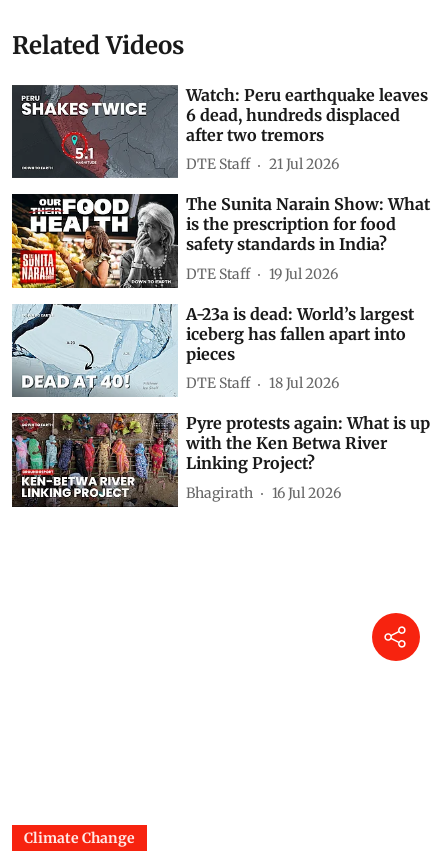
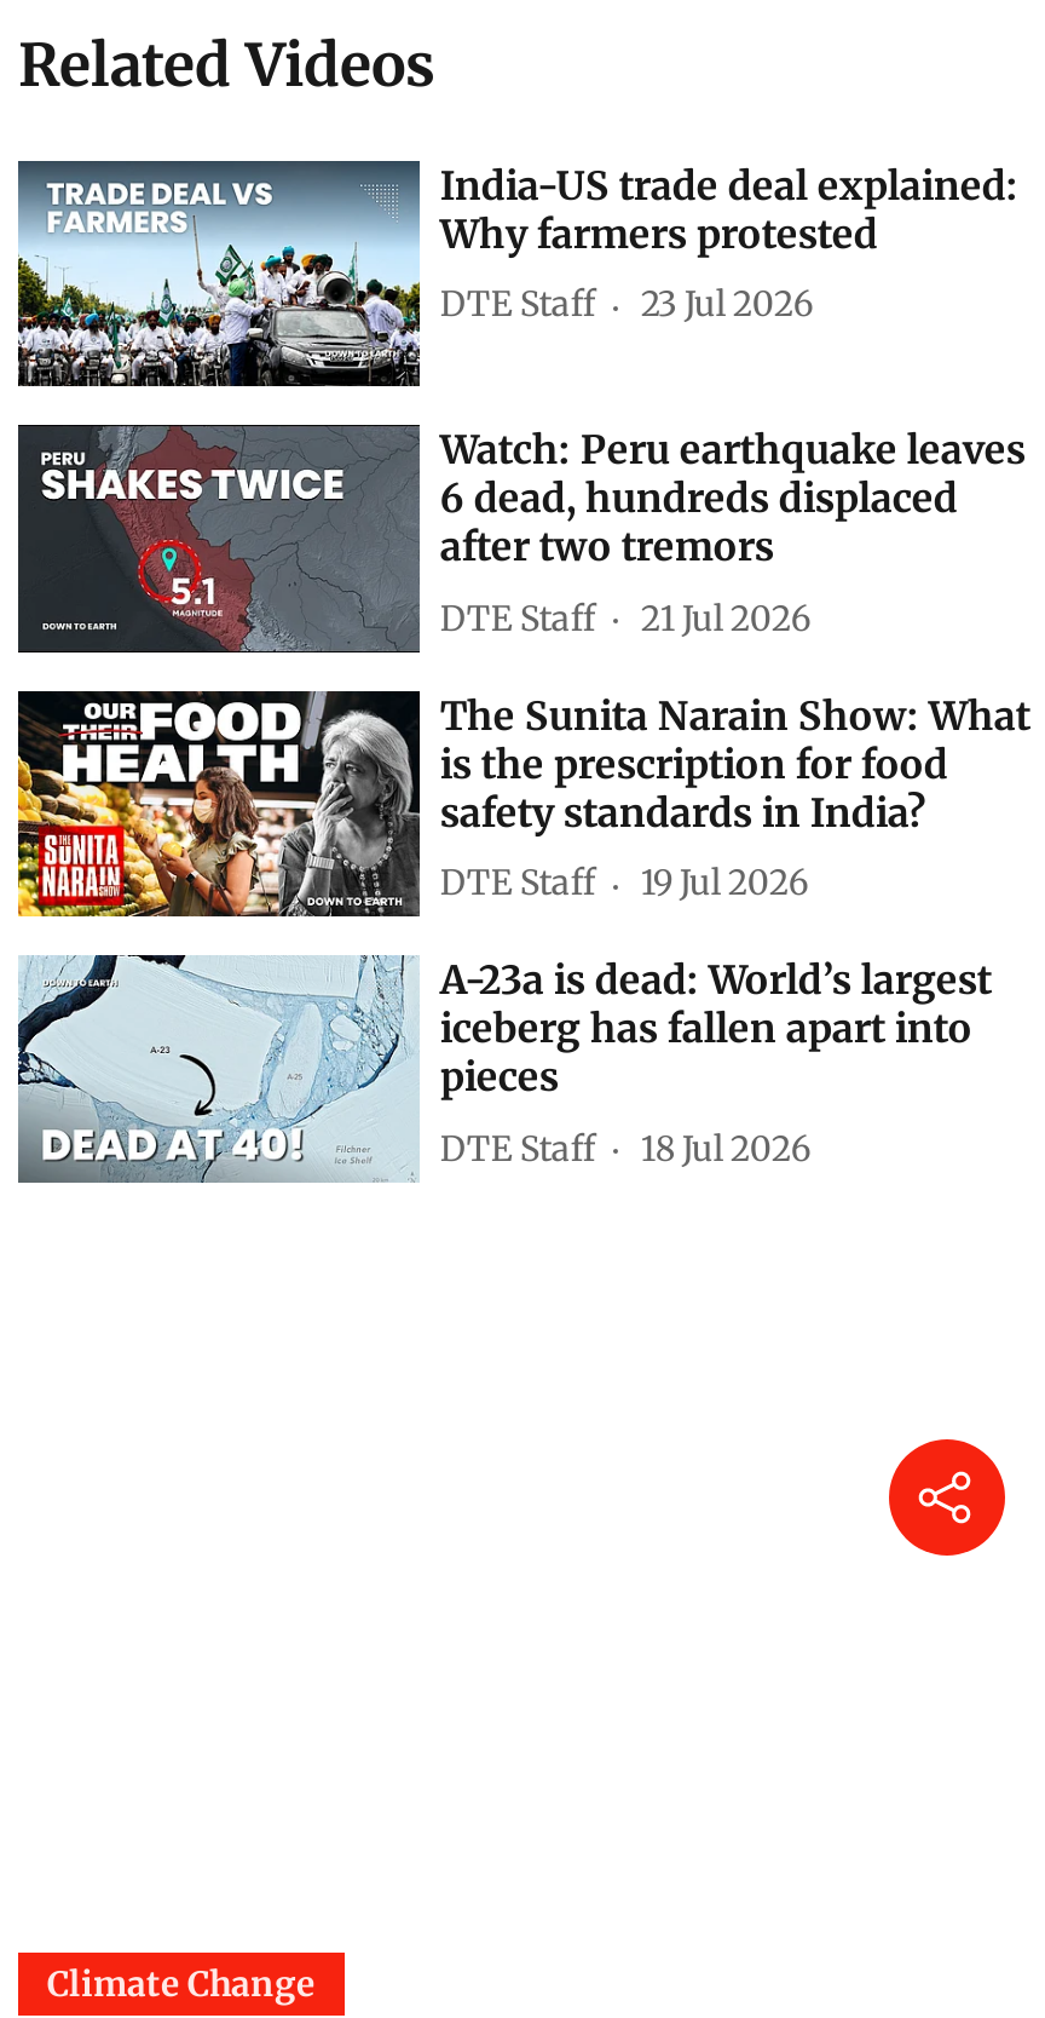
none -> [16,160,1018,389] [image] | India-US trade deal explained: | Why farmers protested | DTE Staff | 23 Jul 2026
moved [17,83,430,392] -> [30,422,1030,1170]: [image] | Watch: Peru earthquake leaves | 6 dead, hundreds displaced | ... | DTE Staff | 18 Jul 2026
[11,412,430,508] [image] | Pyre protests again: What is up | with the Ken Betwa River | Linking Project? | Bhagirath | 16 Jul 2026 -> none

